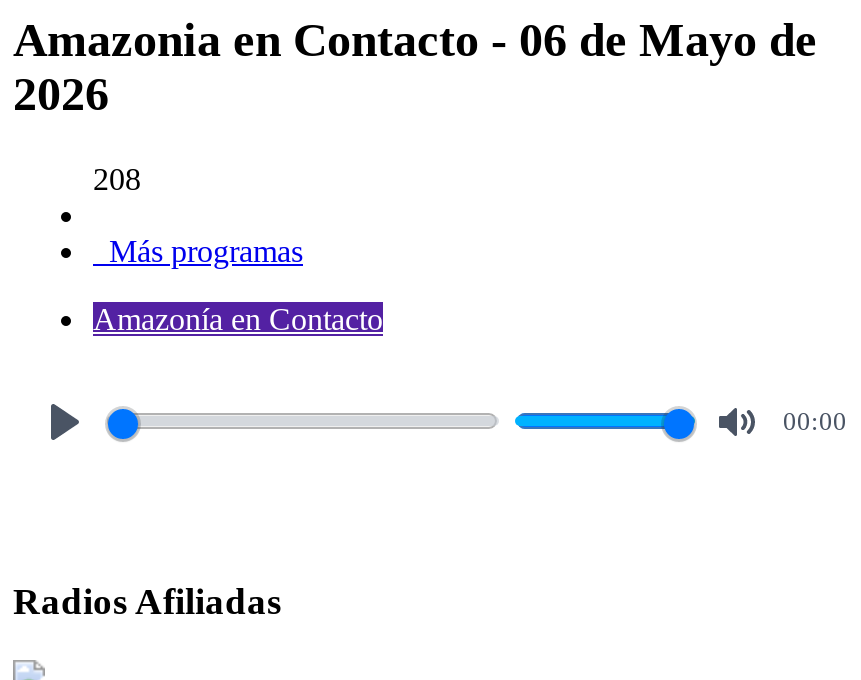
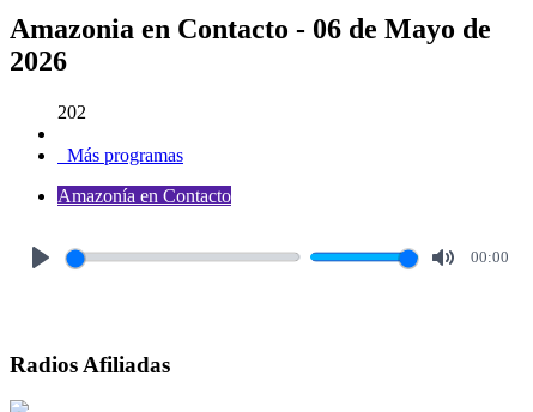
[93,162,141,196] 208 -> [57,102,86,122] 202

